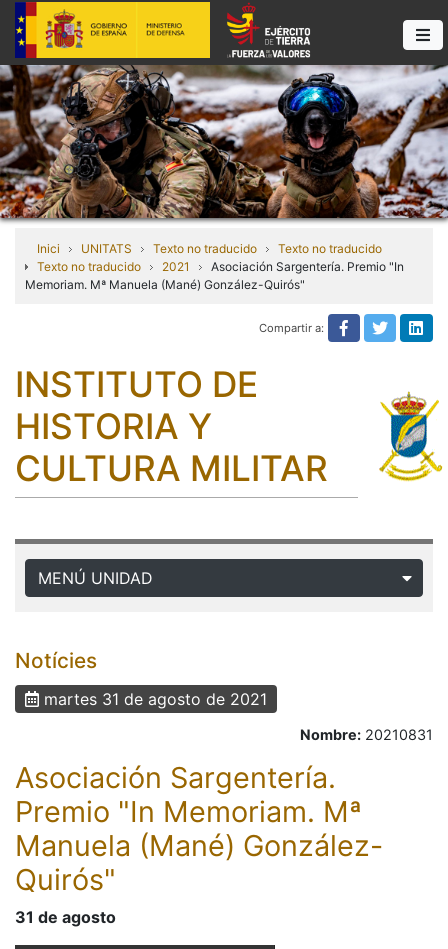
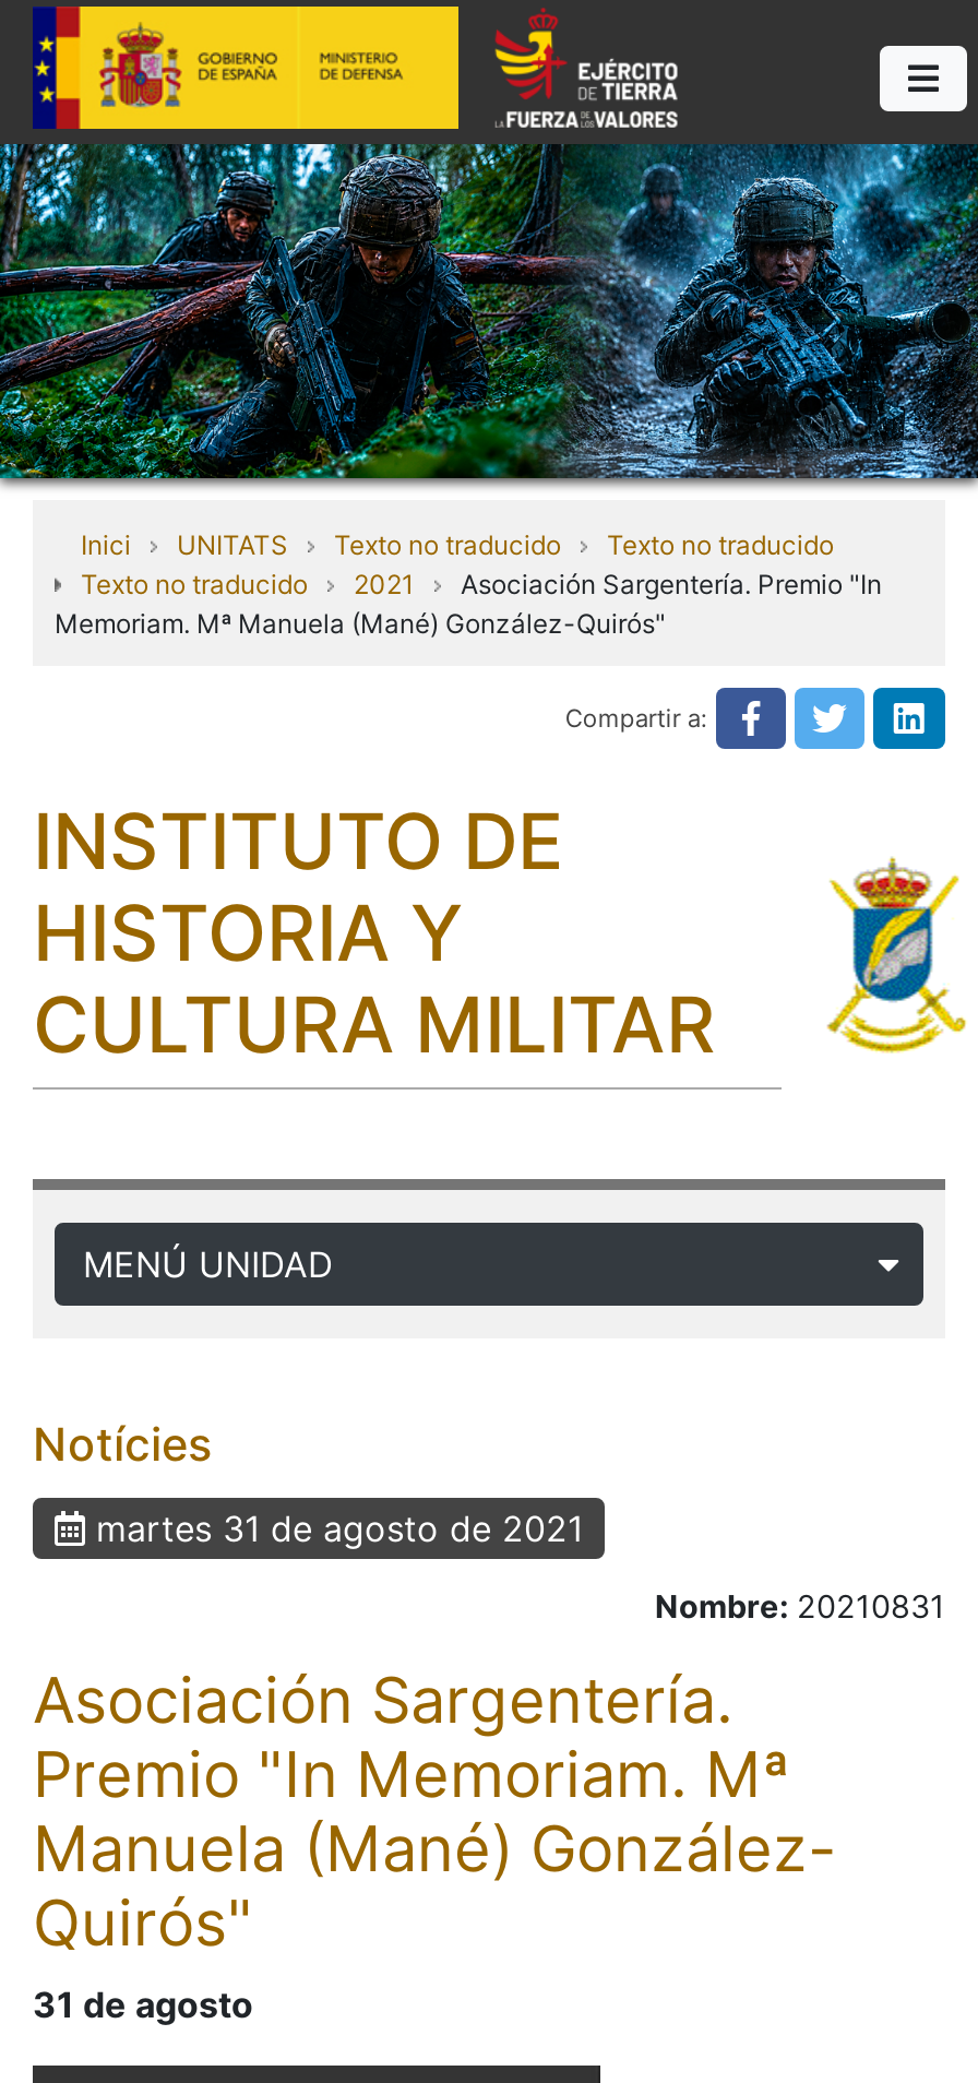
[3,64,445,219] [image] -> [7,142,971,480] [image]

